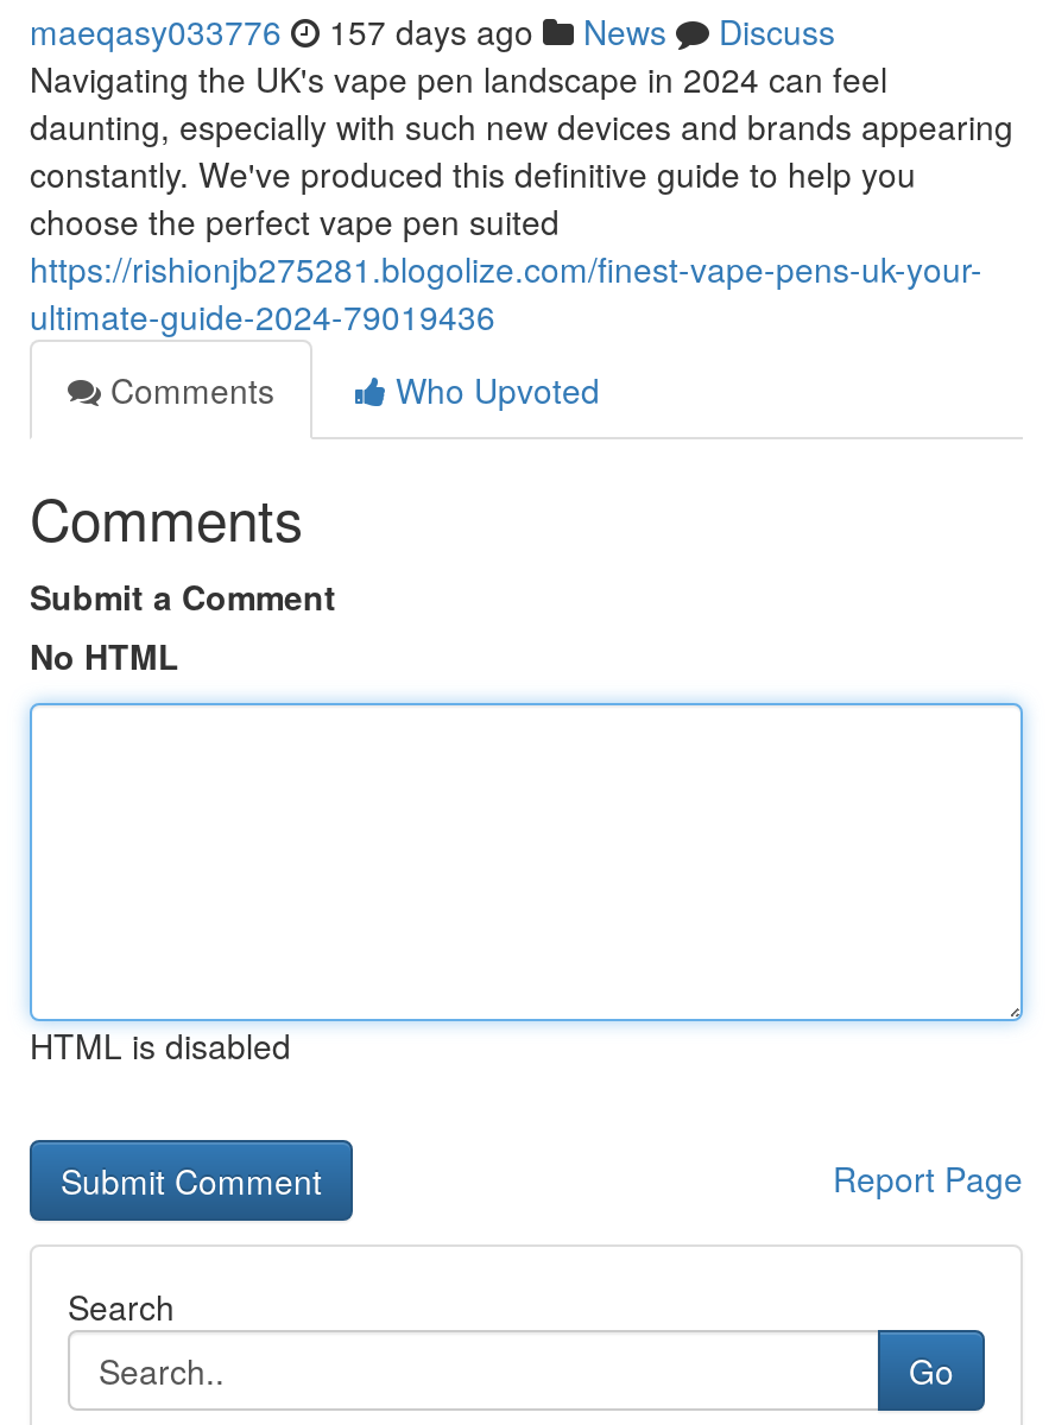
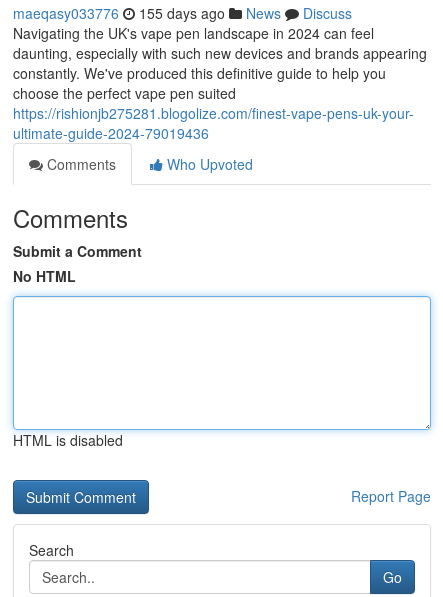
[30,7,835,55] maeqasy033776 157 days ago News Discuss -> [13,3,352,23] maeqasy033776 155 days ago News Discuss

